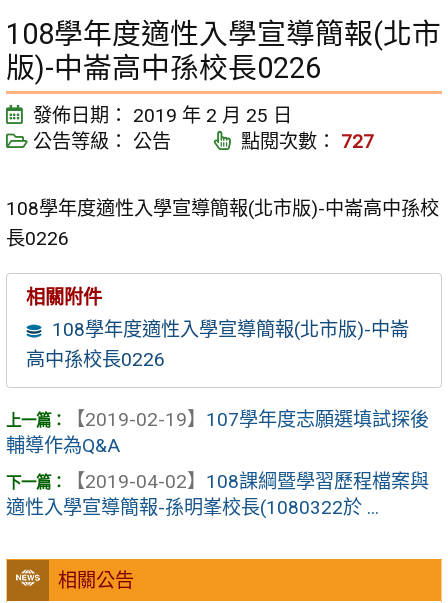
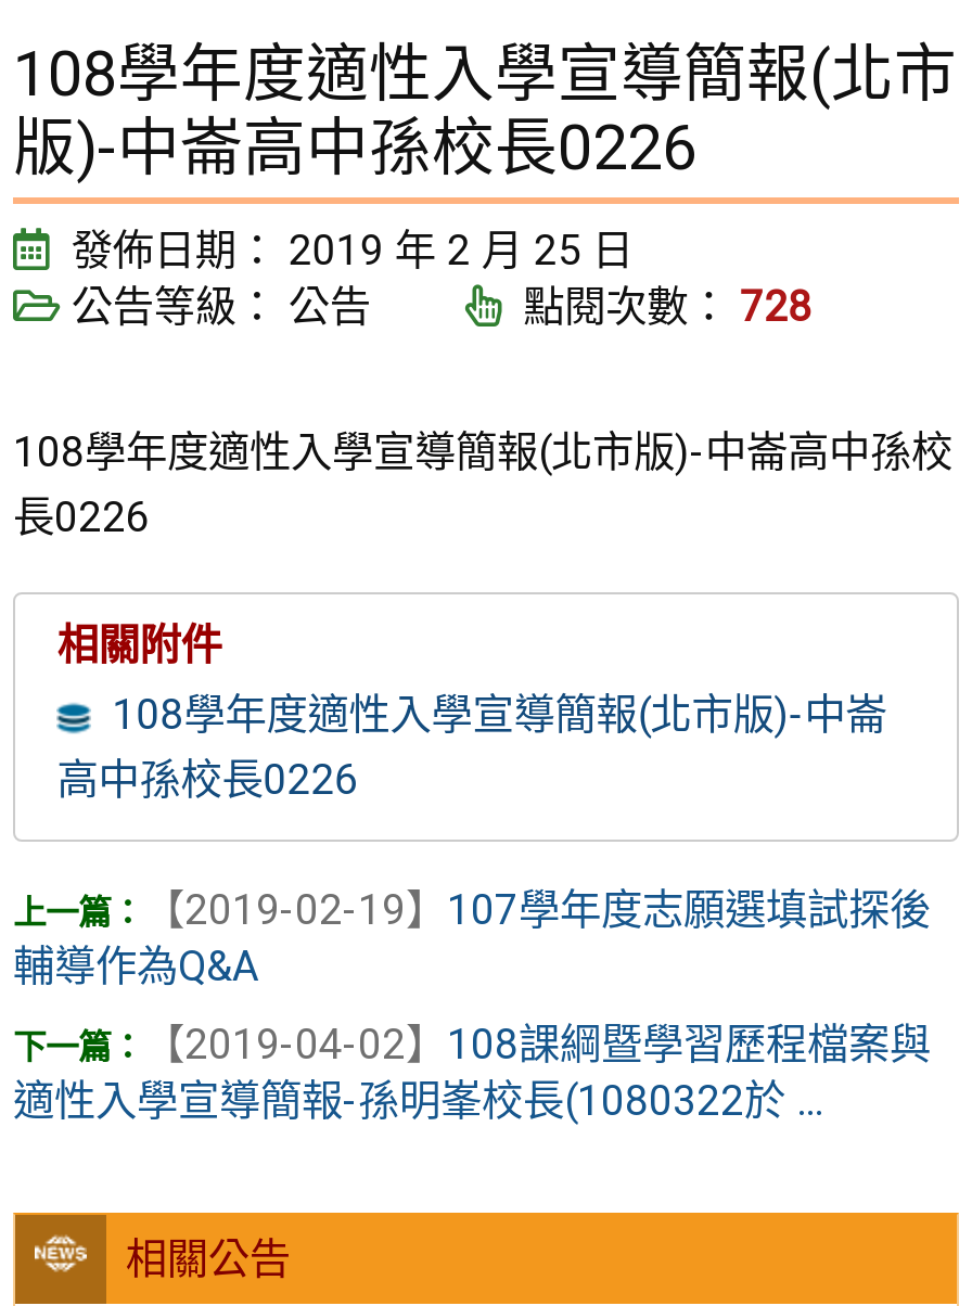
[241,130,374,153] 點閱次數： 727 -> [523,282,812,332] 點閱次數： 728

